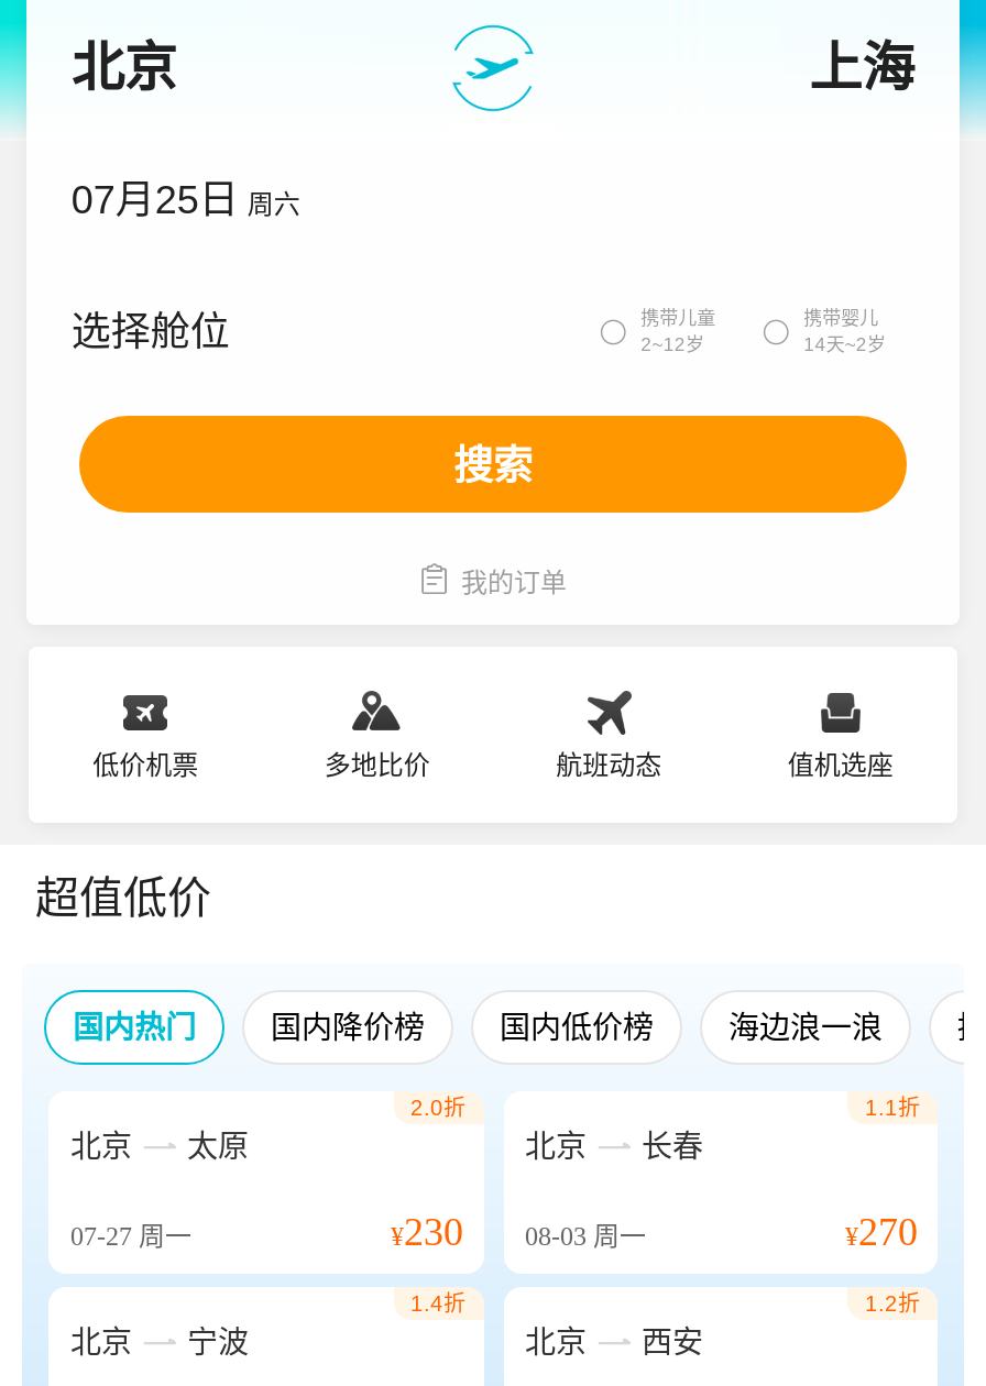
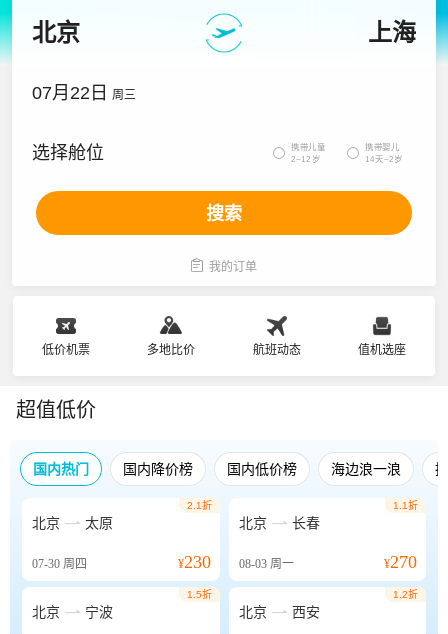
[71,178,300,222] 07月25日 周六 -> [32,83,136,103] 07月22日 周三
[410,1096,465,1120] 2.0折 -> [186,500,211,511] 2.1折
[70,1221,191,1252] 07-27周一 -> [32,557,87,571] 07-30周四
[410,1291,465,1316] 1.4折 -> [186,589,211,600] 1.5折

